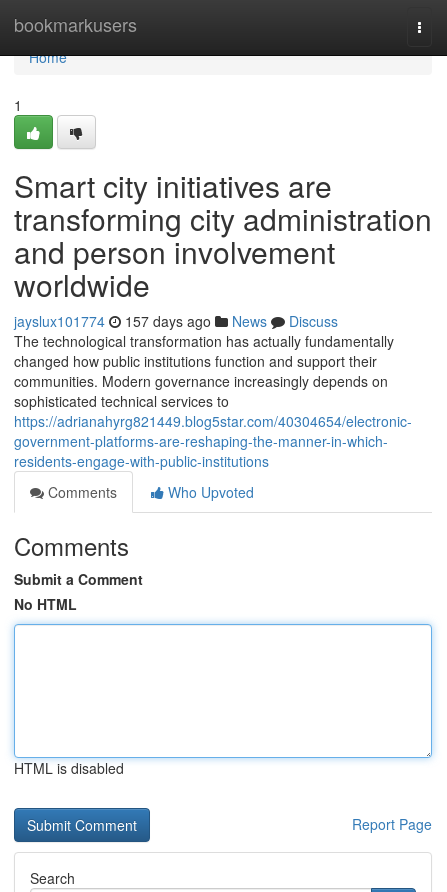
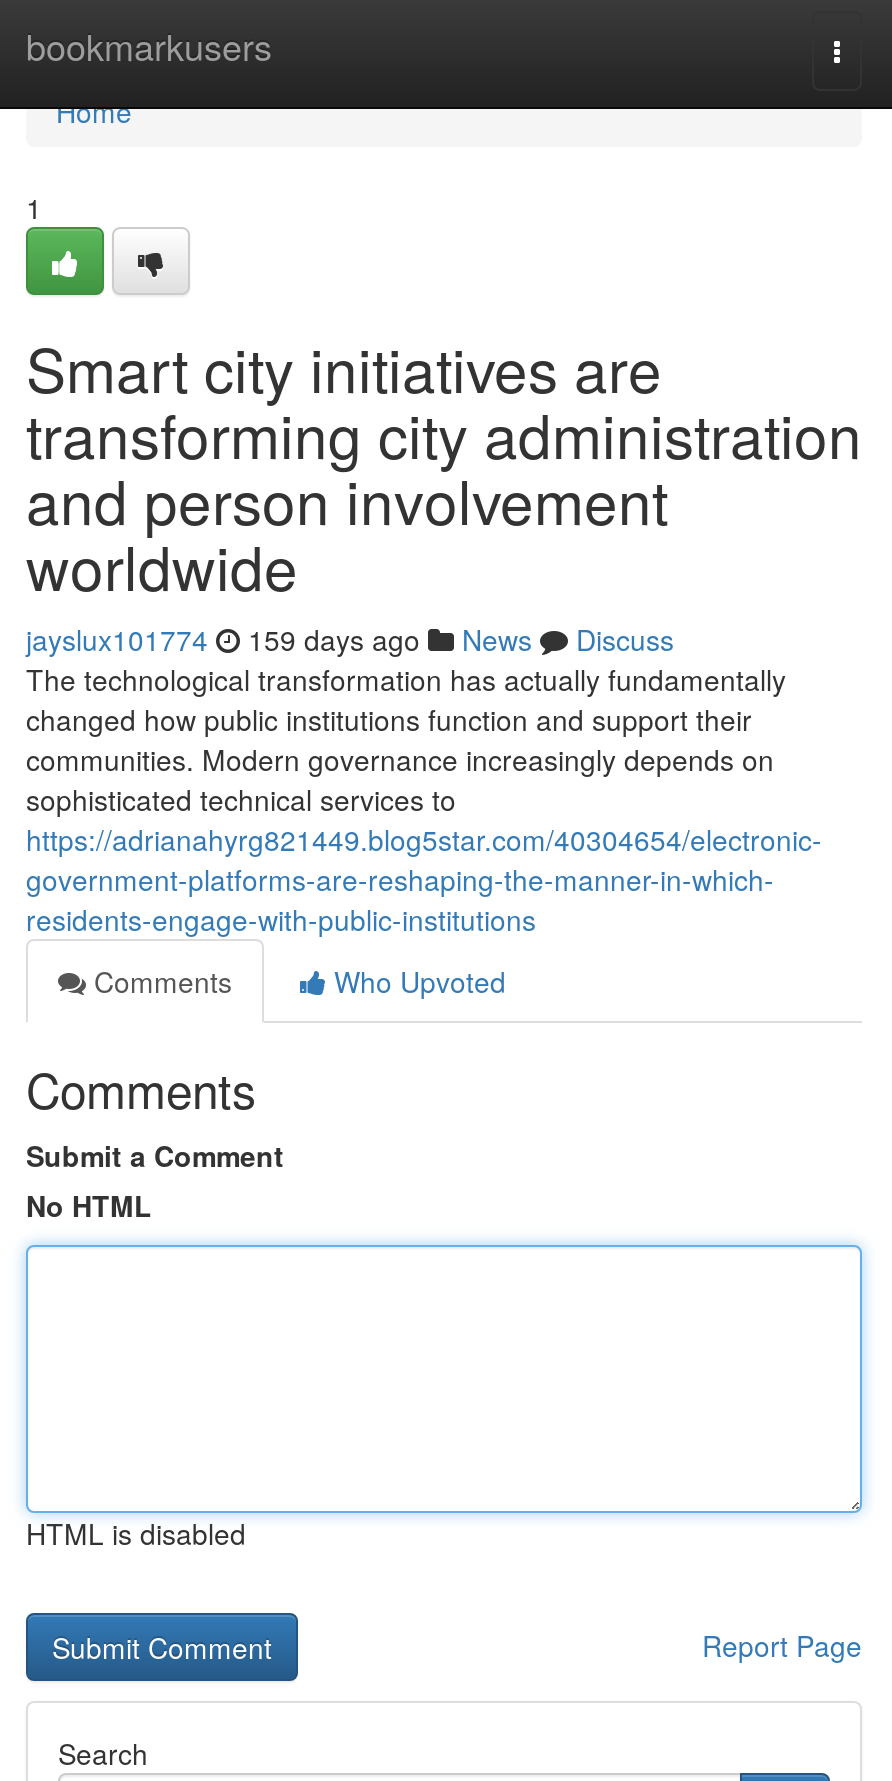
[14,311,338,331] jayslux101774 157 days ago News Discuss -> [26,619,674,659] jayslux101774 159 days ago News Discuss

